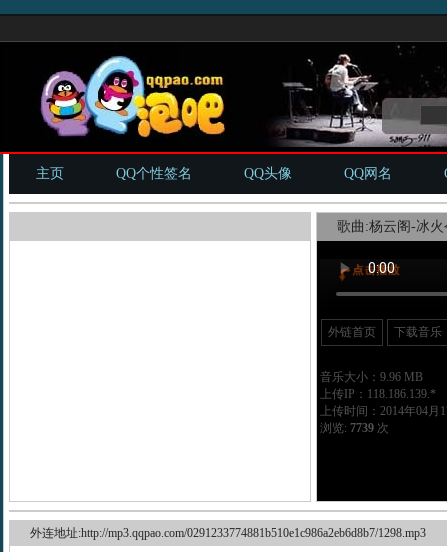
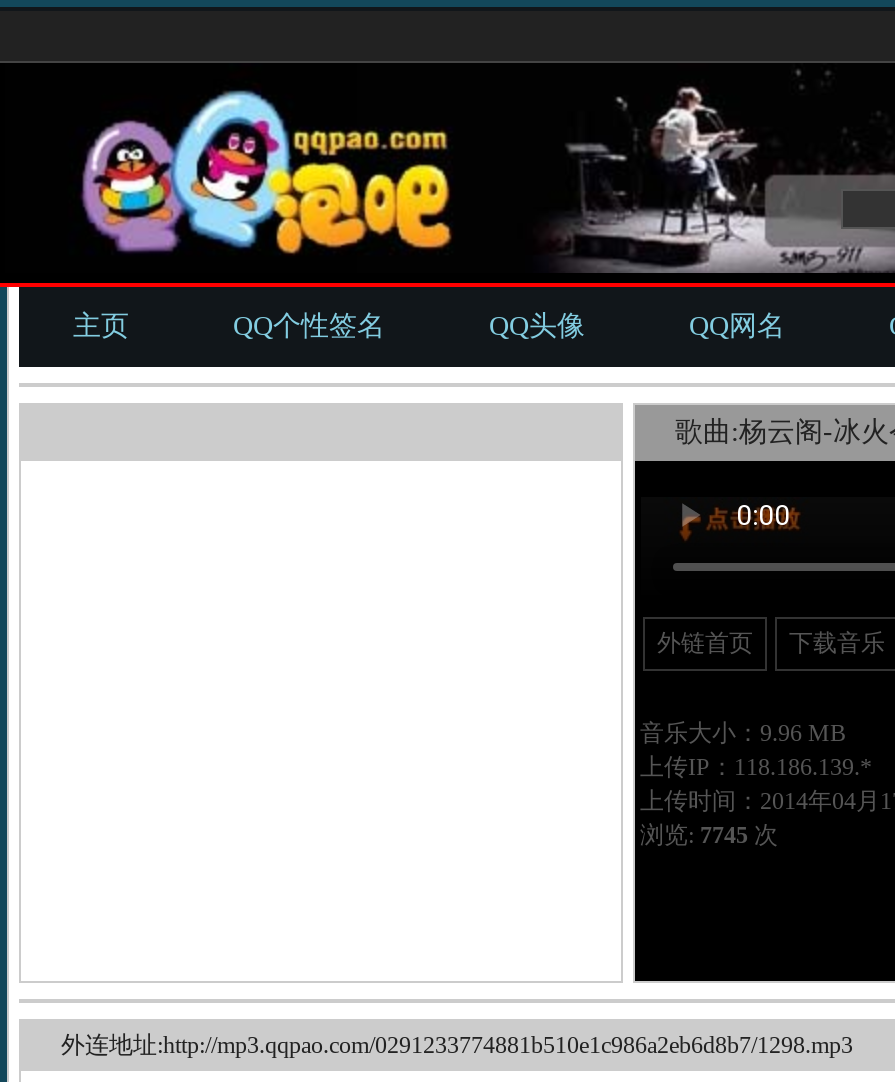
[319,421,388,435] 浏览: 7739次 -> [640,821,778,849] 浏览: 7745次

